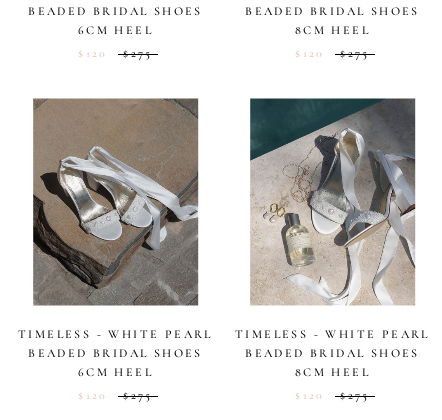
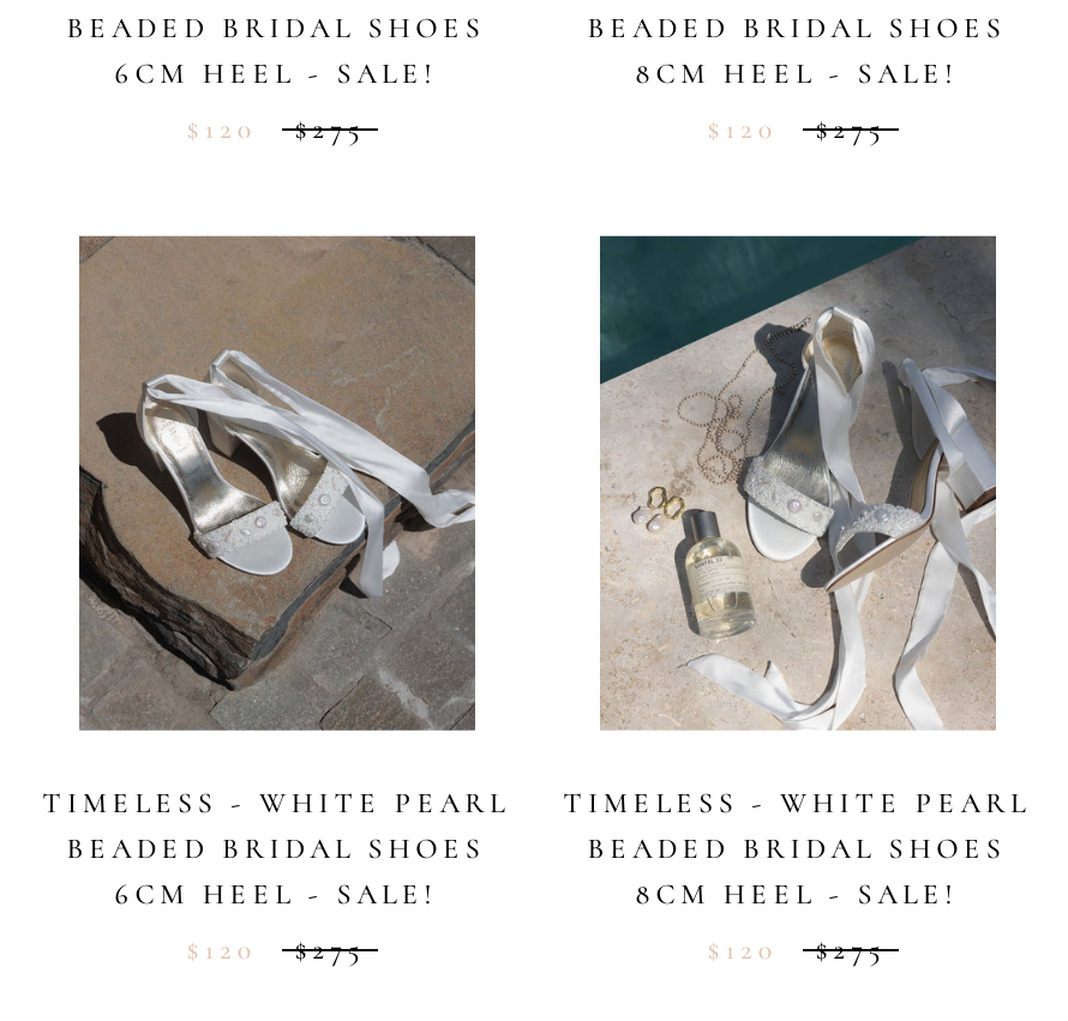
[78,23,153,37] 6CM HEEL -> [115,55,437,89] 6CM HEEL - SALE!
[295,23,370,37] 8CM HEEL -> [636,55,958,89] 8CM HEEL - SALE!
[78,365,153,379] 6CM HEEL -> [115,876,437,910] 6CM HEEL - SALE!
[295,365,370,379] 8CM HEEL -> [636,876,958,910] 8CM HEEL - SALE!

